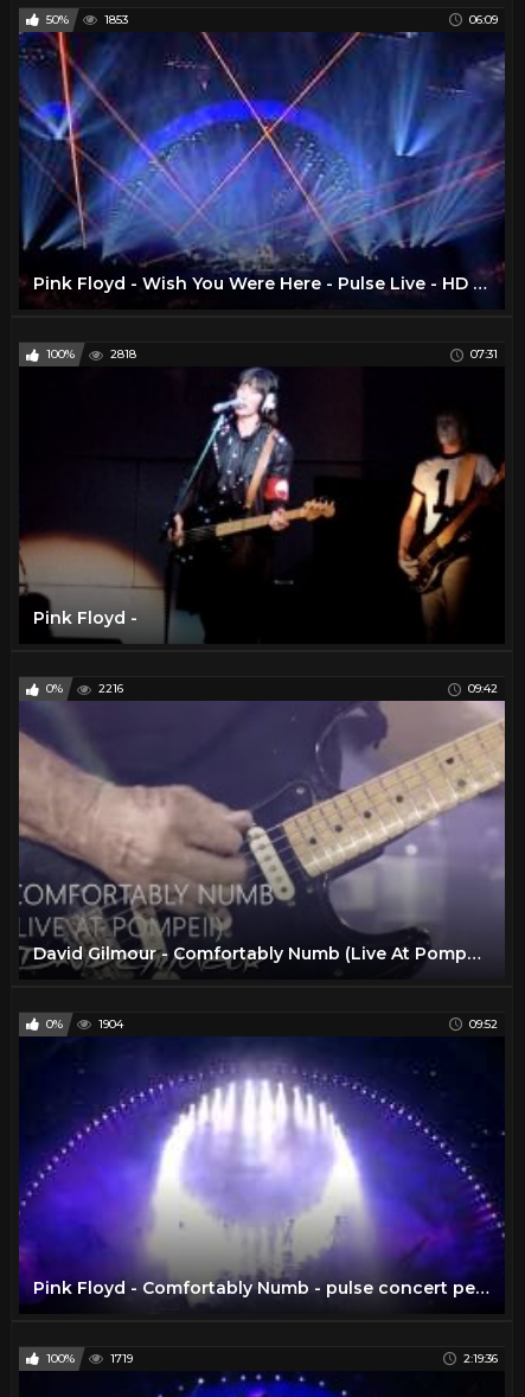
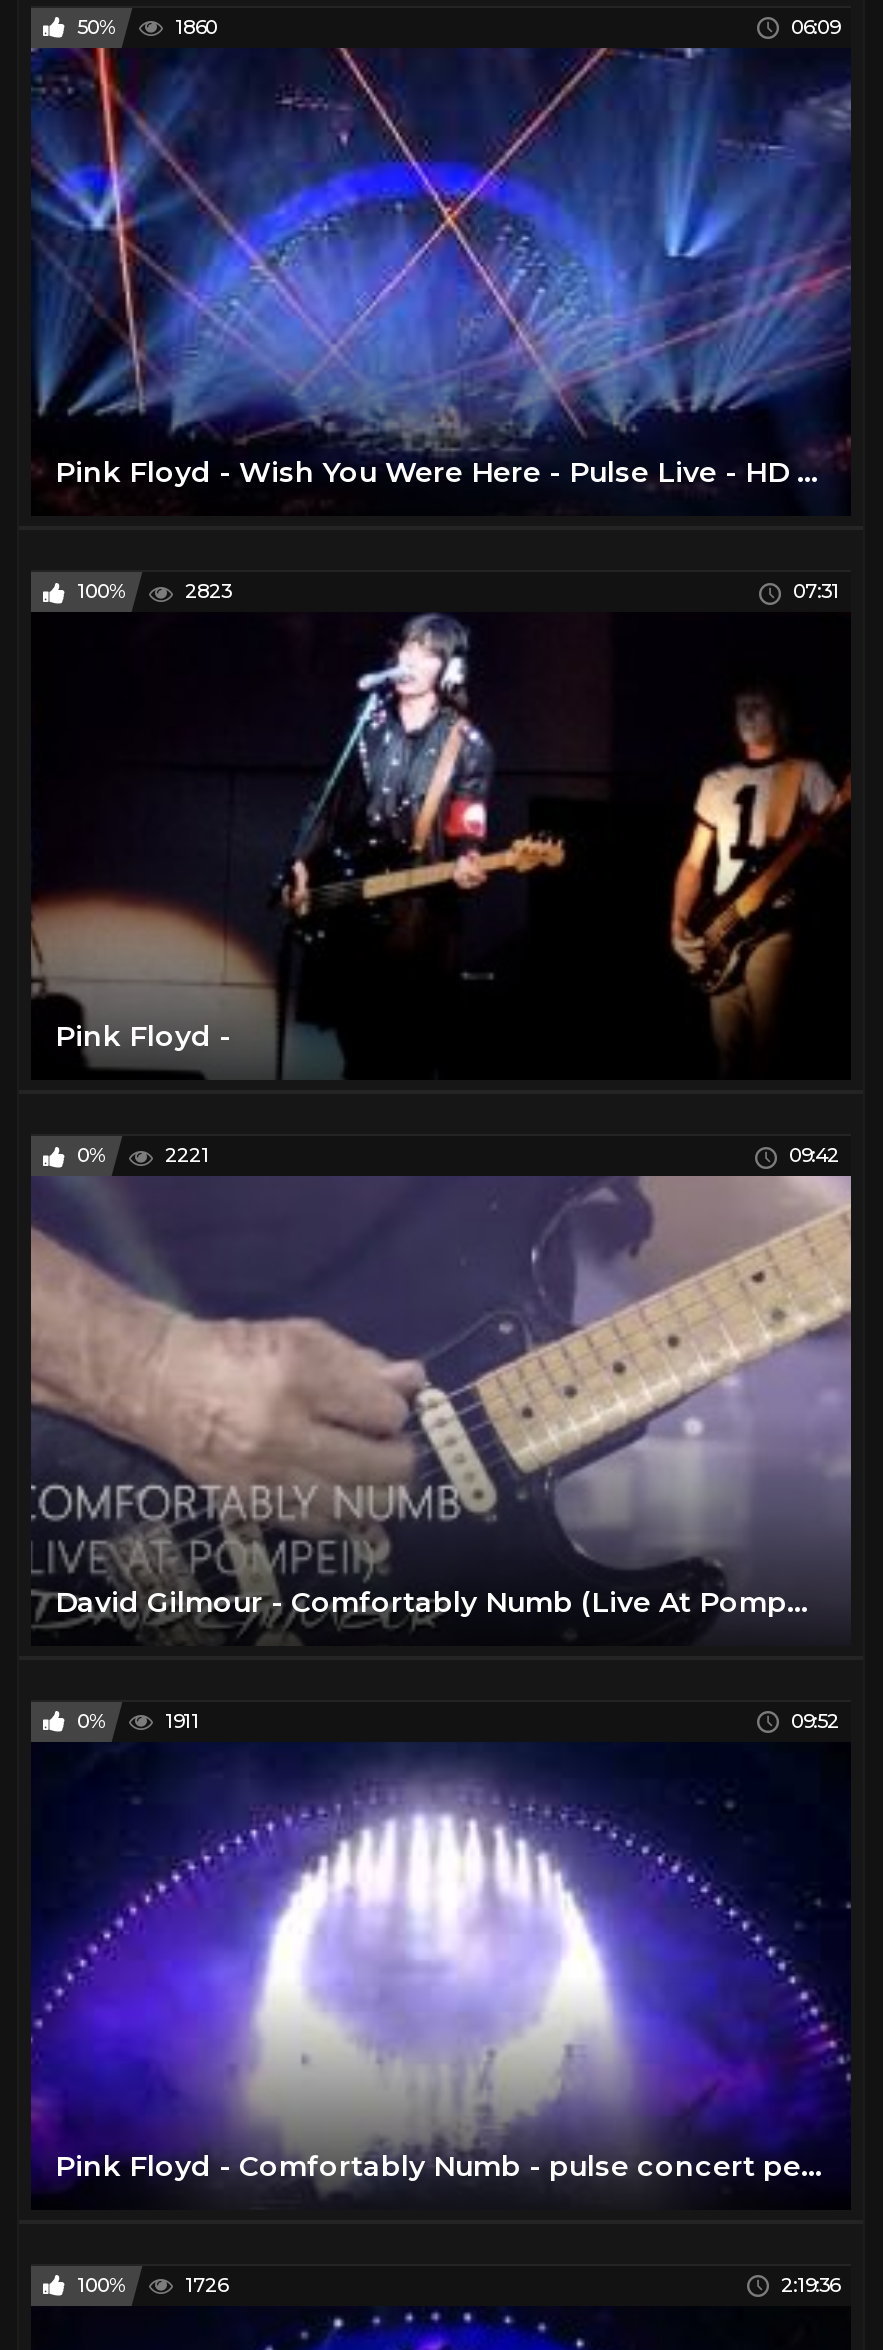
[104,12,128,27] 1853 -> [175,14,217,40] 1860
[110,347,136,362] 2818 -> [185,578,231,604] 2823
[98,681,123,697] 2216 -> [165,1143,209,1169] 2221
[98,1016,123,1032] 1904 -> [165,1708,199,1734] 1911
[110,1351,133,1366] 1719 -> [185,2272,227,2298] 1726

